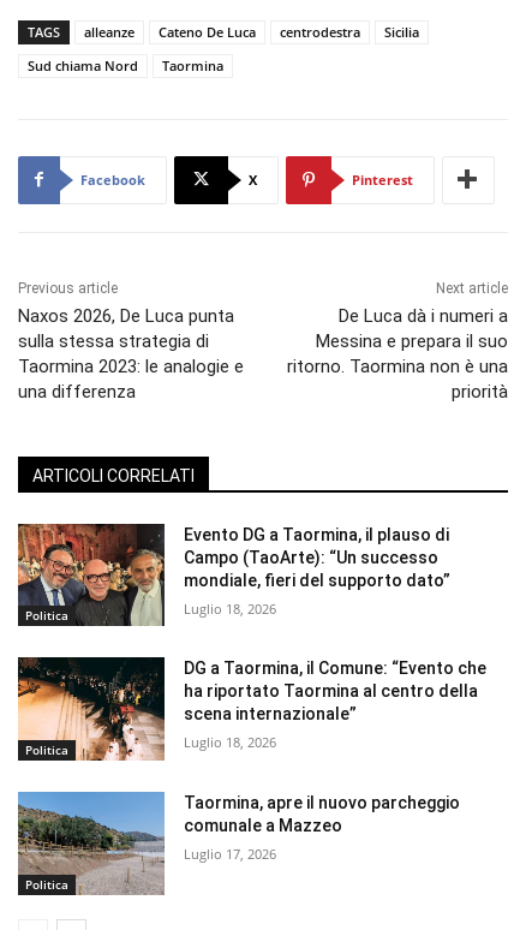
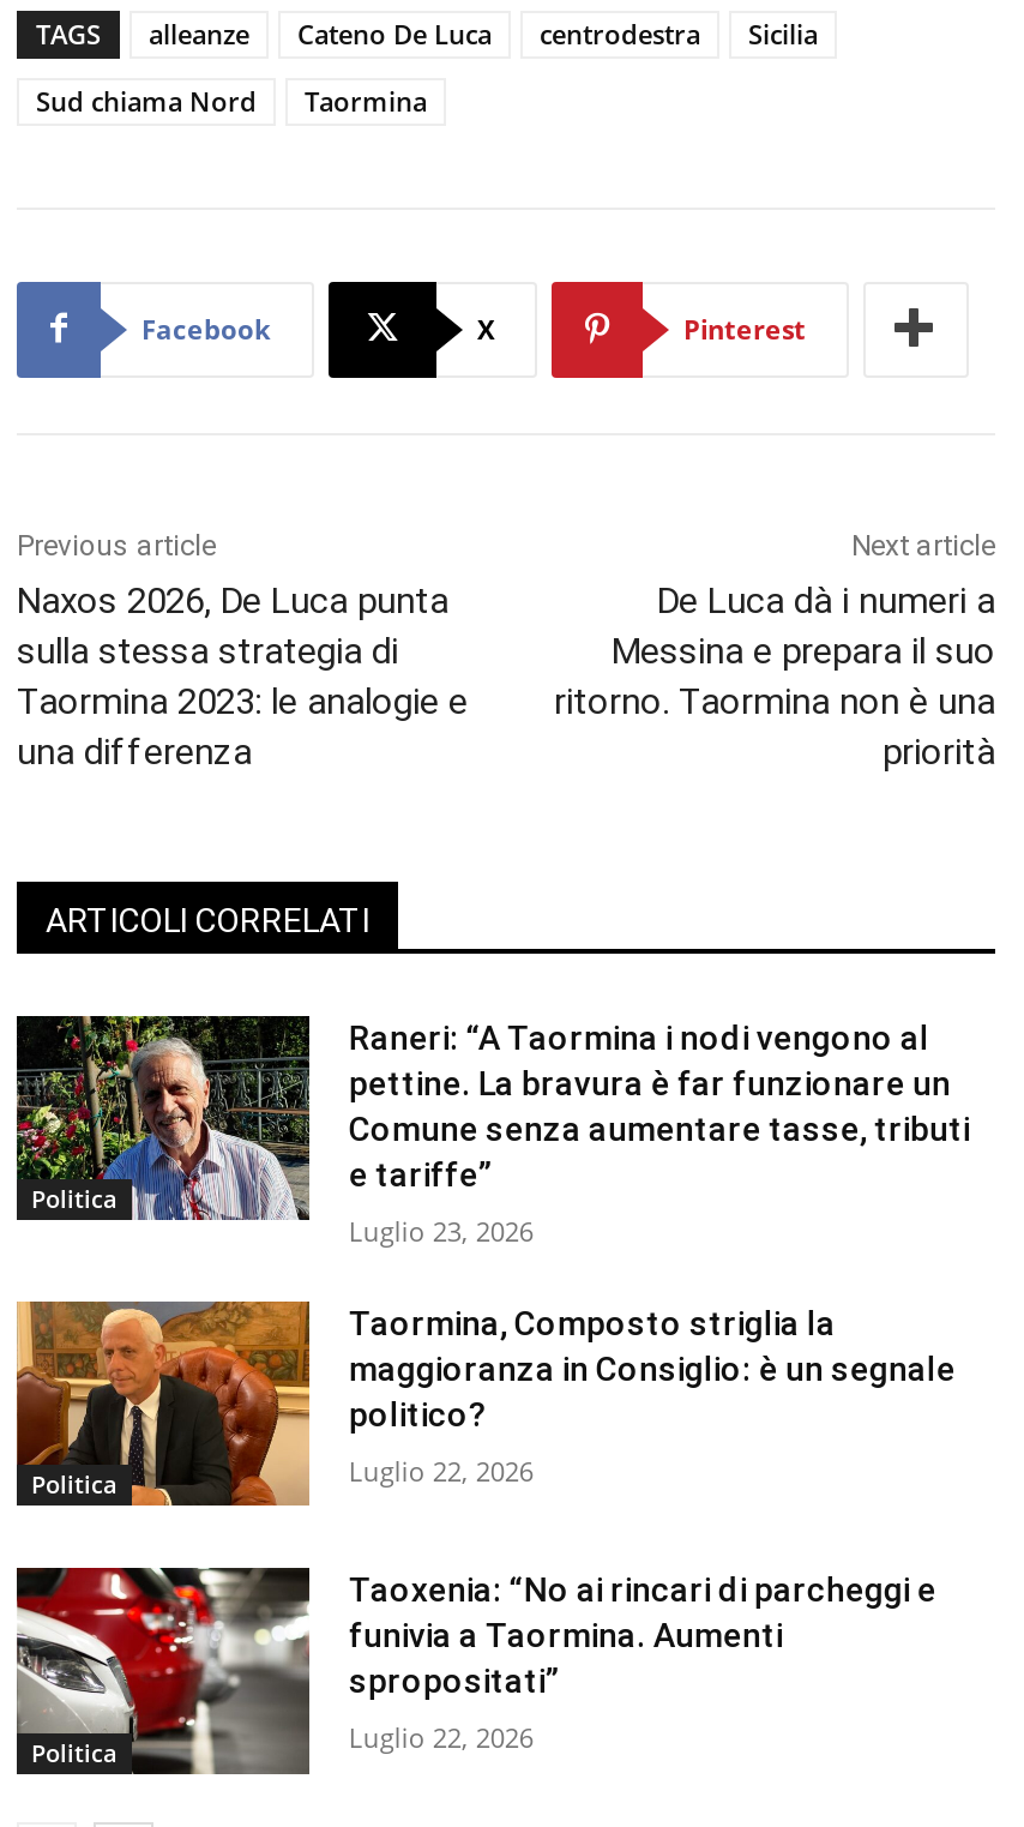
[17,523,451,626] [image] | Evento DG a Taormina, il plauso di | Campo (TaoArte): “Un successo | mondiale, fieri del supporto dato” -> [14,1014,970,1220] [image] | Raneri: “A Taormina i nodi vengono al | pettine. La bravura è far funzionare un | Comune senza aumentare tasse, tributi | e tariffe”
[184,599,277,617] Luglio 18, 2026 -> [349,1212,533,1248] Luglio 23, 2026
[17,656,487,762] [image] | DG a Taormina, il Comune: “Evento che | ha riportato Taormina al centro della | scena internazionale” -> [14,1299,955,1510] [image] | Taormina, Composto striglia la | maggioranza in Consiglio: è un segnale | politico?
[184,733,277,751] Luglio 18, 2026 -> [349,1452,533,1488] Luglio 22, 2026
[17,791,460,895] [image] | Taormina, apre il nuovo parcheggio | comunale a Mazzeo -> [14,1565,936,1777] [image] | Taoxenia: “No ai rincari di parcheggi e | funivia a Taormina. Aumenti | spropositati”
[184,845,277,863] Luglio 17, 2026 -> [349,1720,533,1756] Luglio 22, 2026

